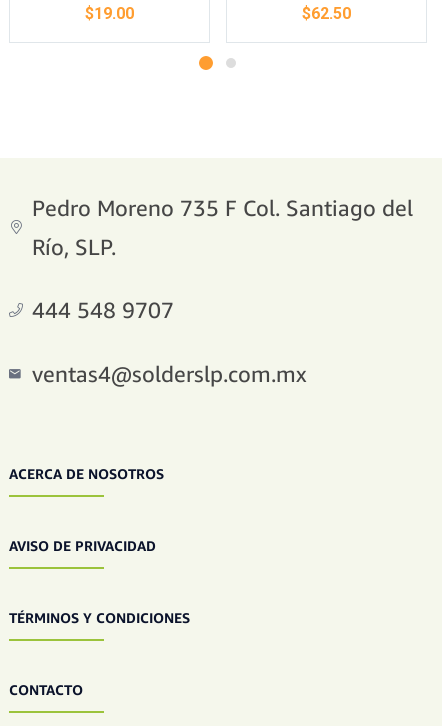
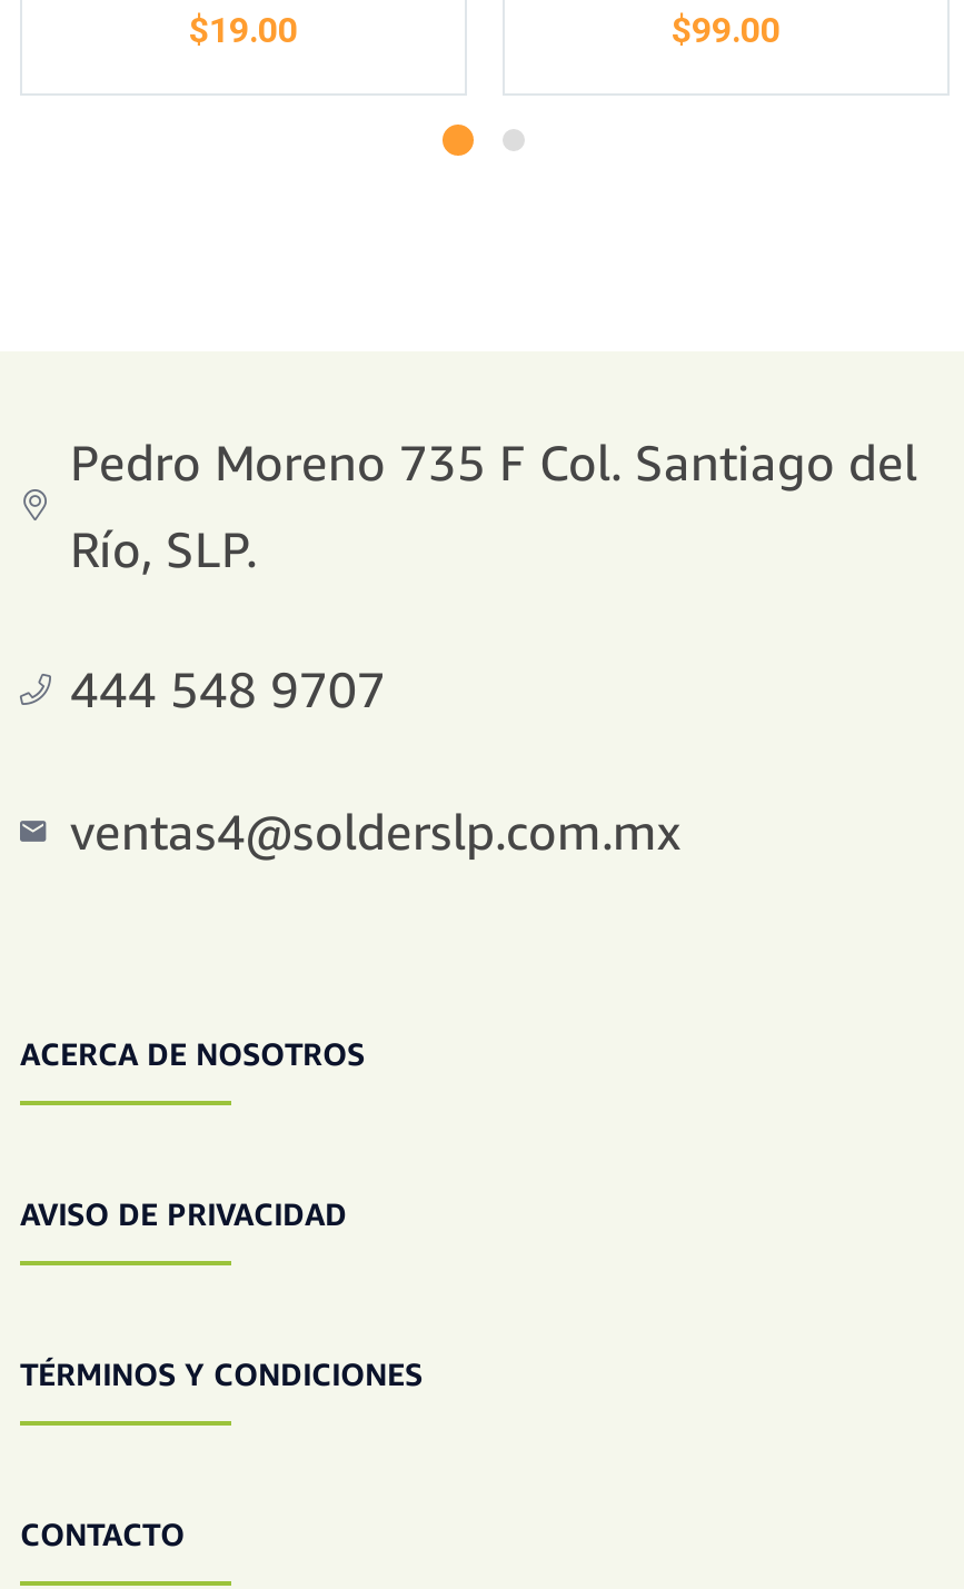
[302,4,351,23] $62.50 -> [672,8,781,50] $99.00

